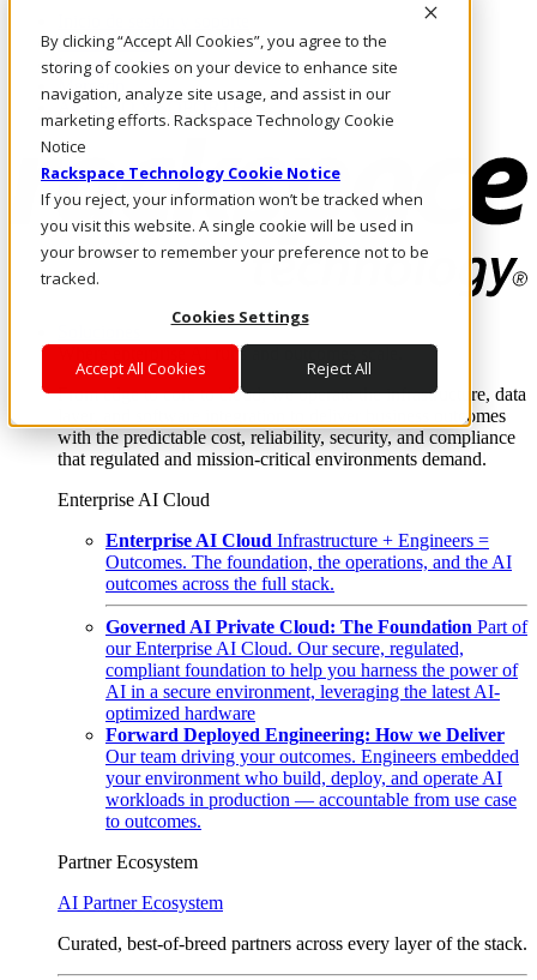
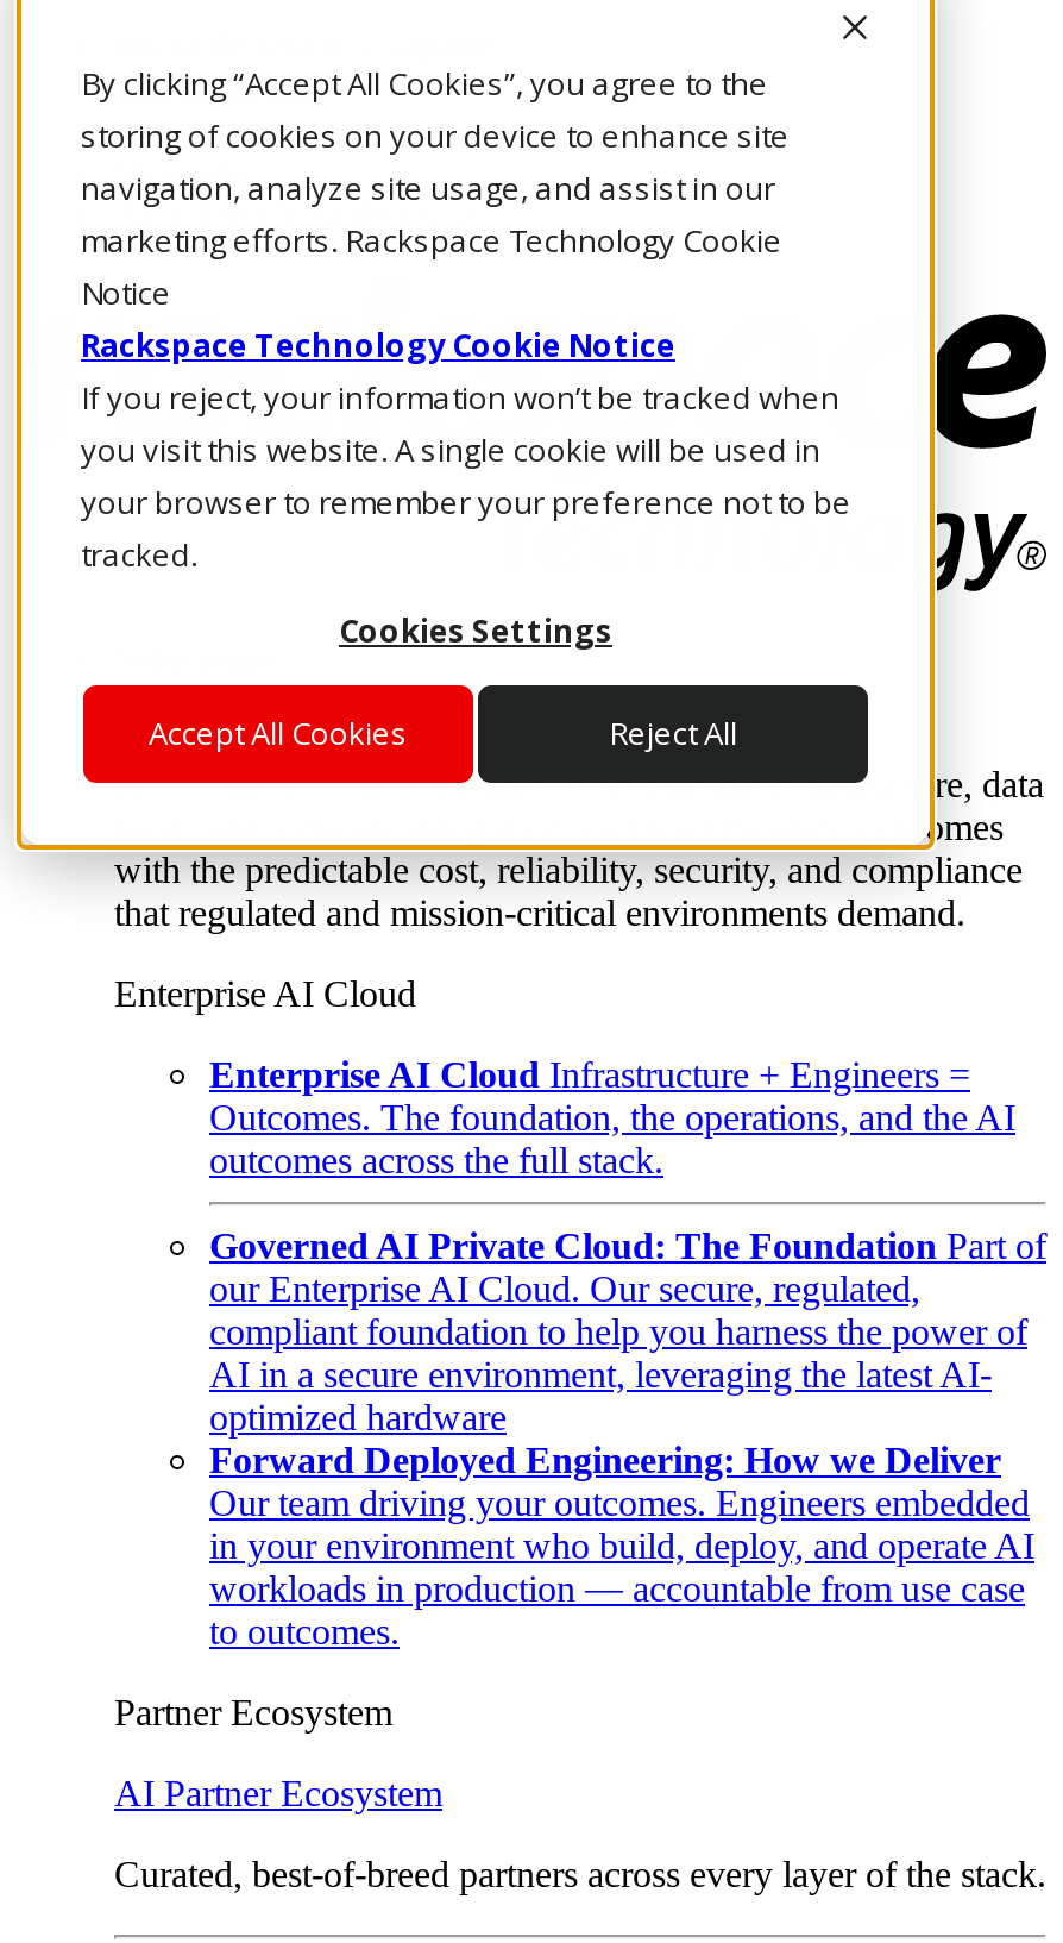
[105,768,502,788] your environment who build, deploy, and operate AI -> [209,1526,1034,1566] in your environment who build, deploy, and operate AI

